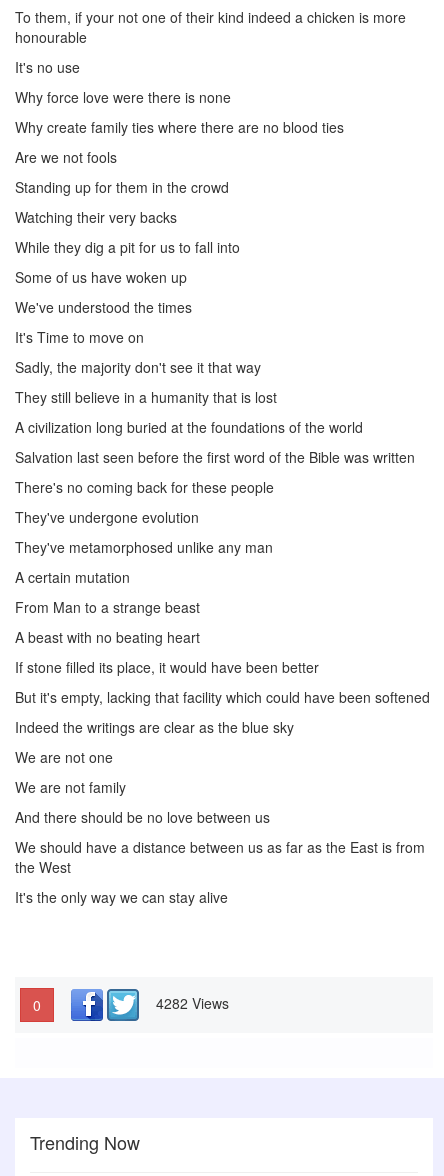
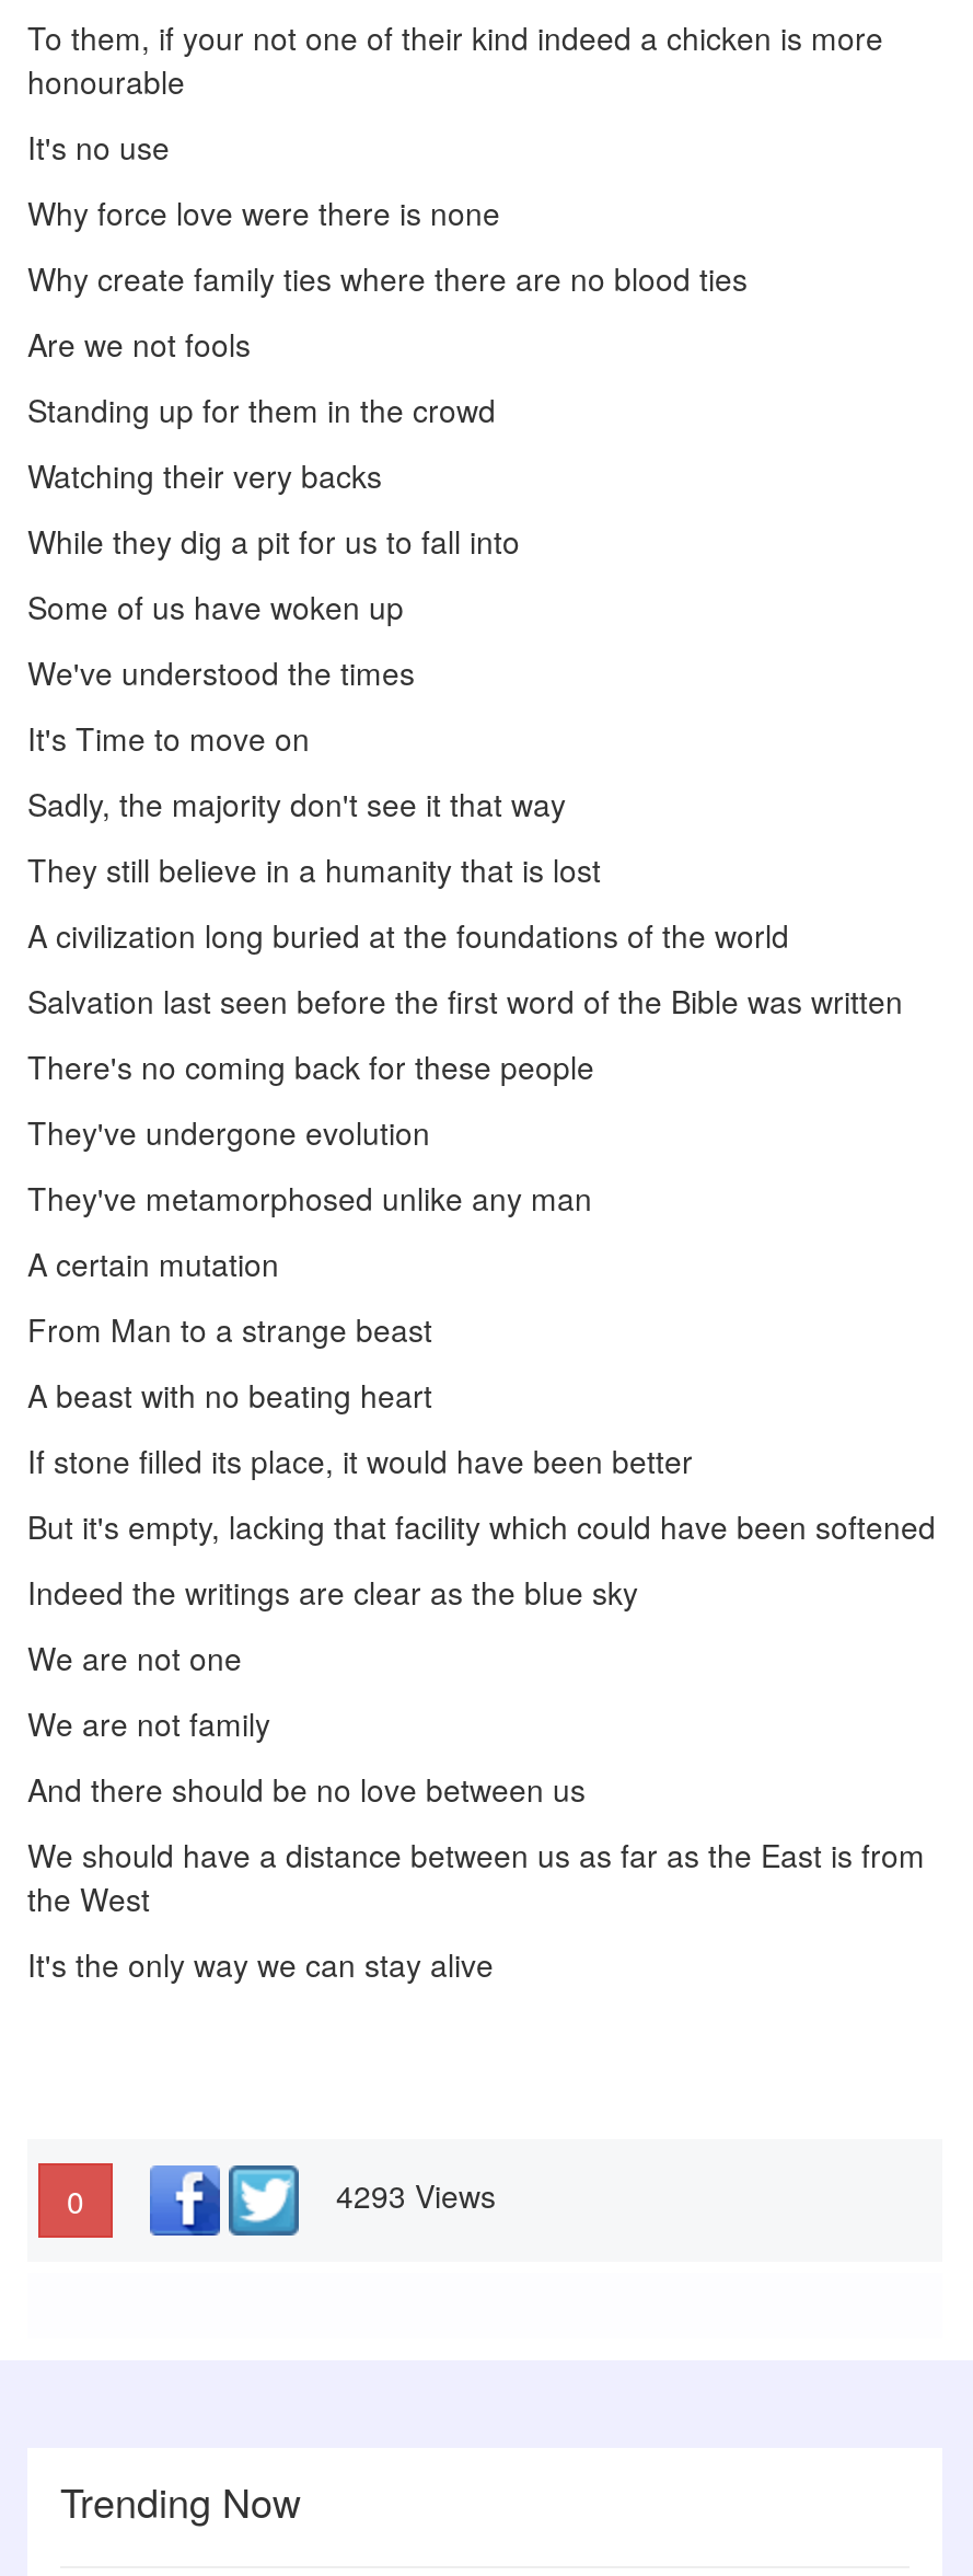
[156,993,229,1013] 4282 Views -> [336,2174,496,2217] 4293 Views

